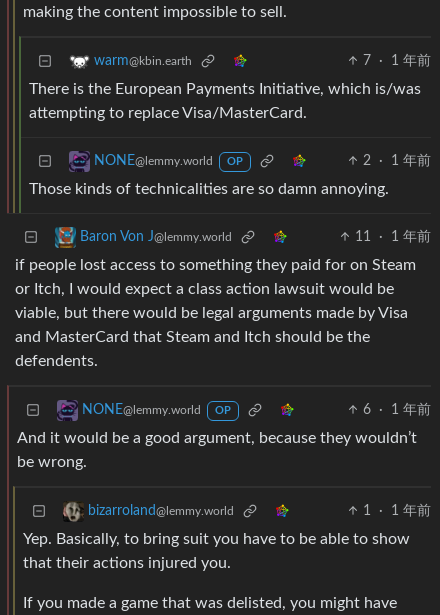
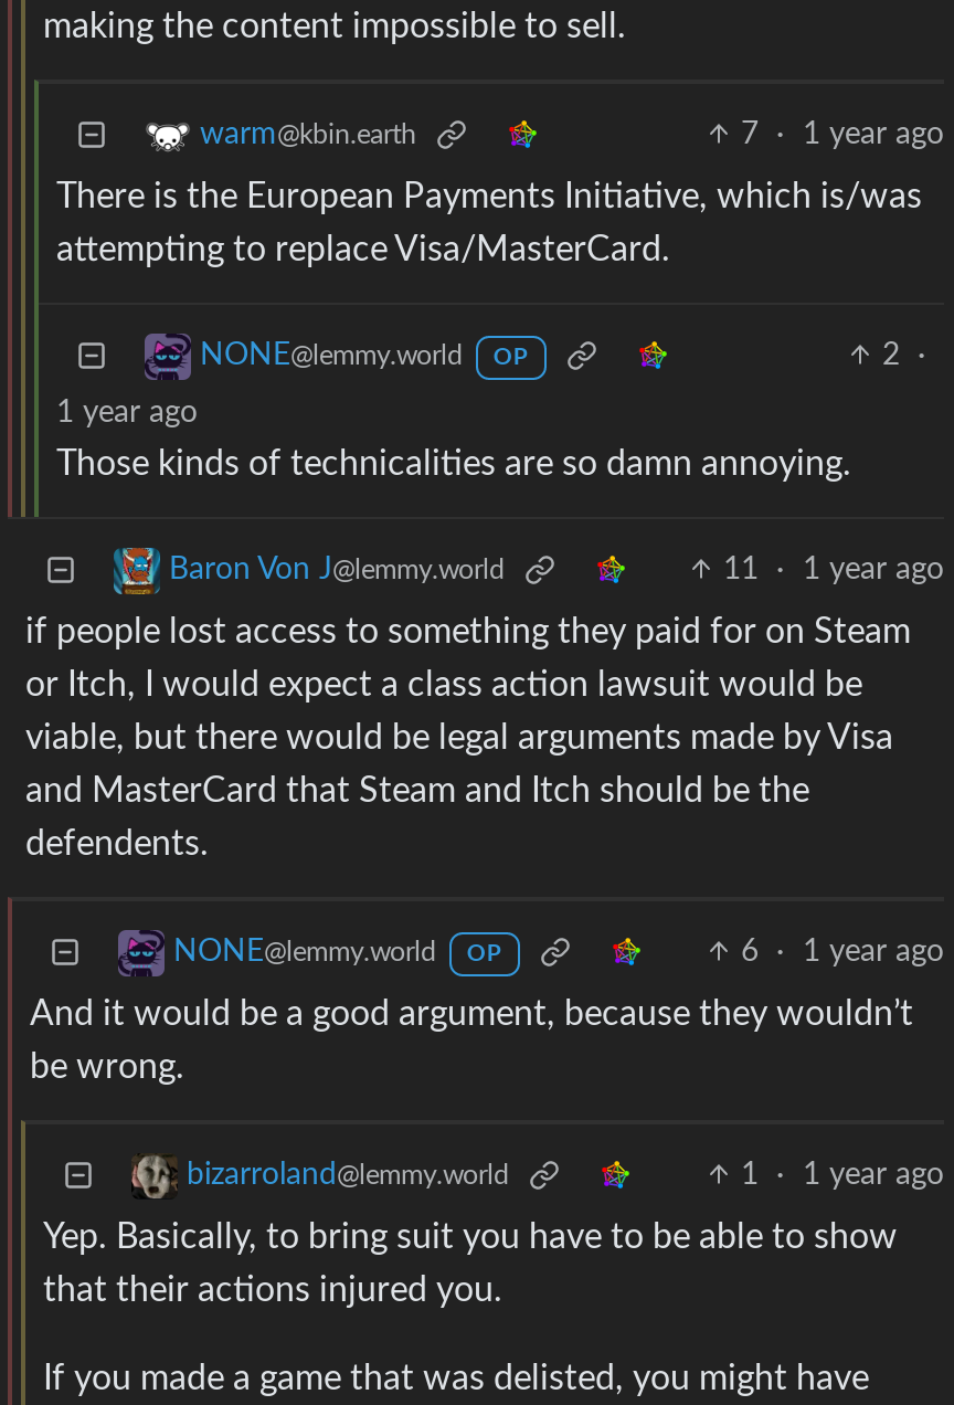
[363,54,431,68] 7 · 1 年前 -> [741,119,944,150] 7 · 1 year ago
[363,154,431,168] 2 · 1 年前 -> [56,340,926,429] 2 · | 1 year ago
[355,230,431,244] 11 · 1 年前 -> [723,554,944,585] 11 · 1 year ago
[363,403,431,417] 6 · 1 年前 -> [741,937,944,968] 6 · 1 year ago
[363,504,431,518] 1 · 1 年前 -> [741,1160,944,1191] 1 · 1 year ago

